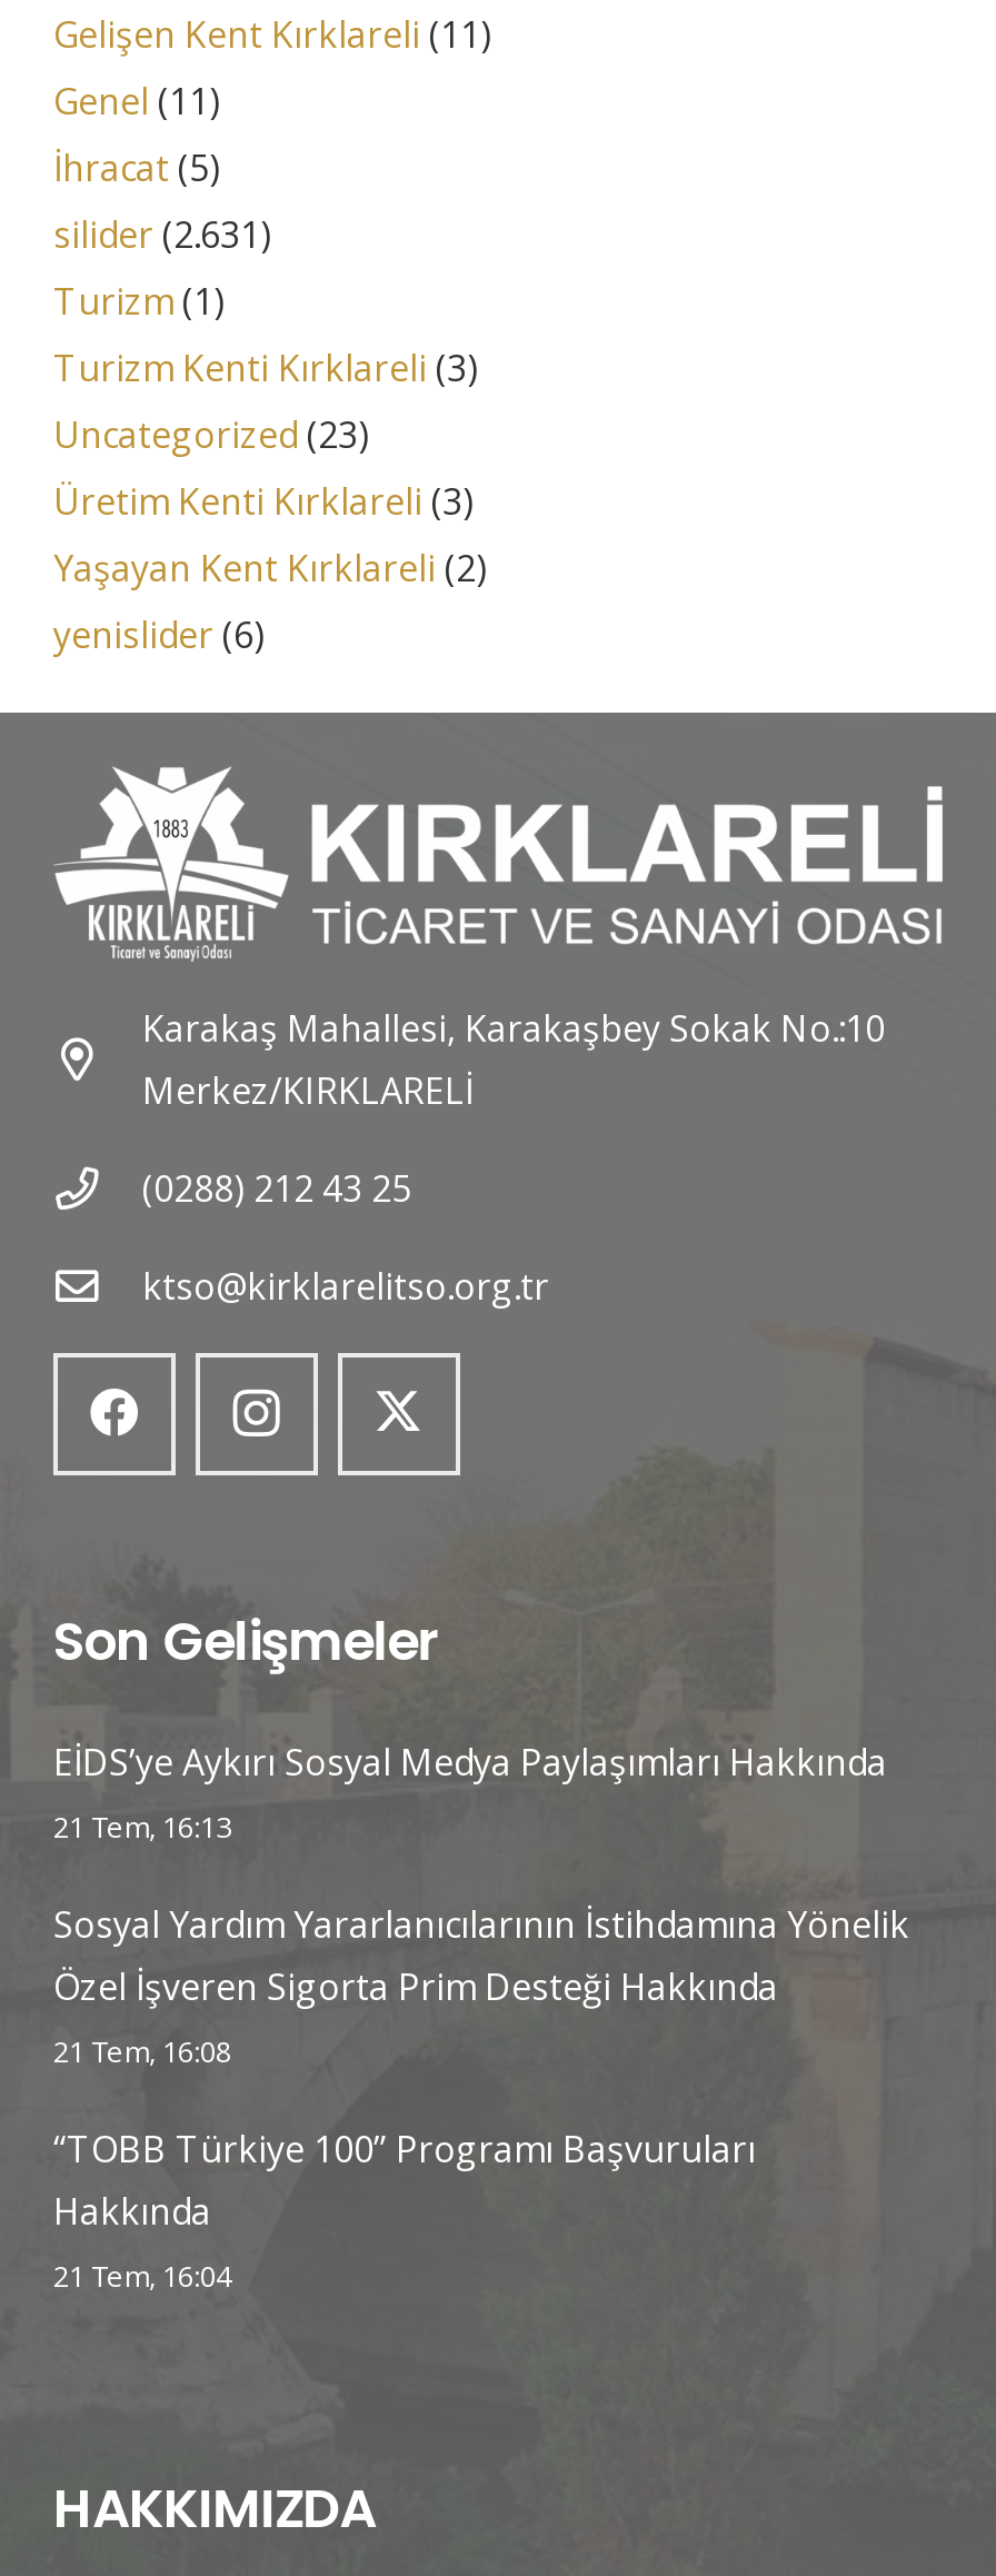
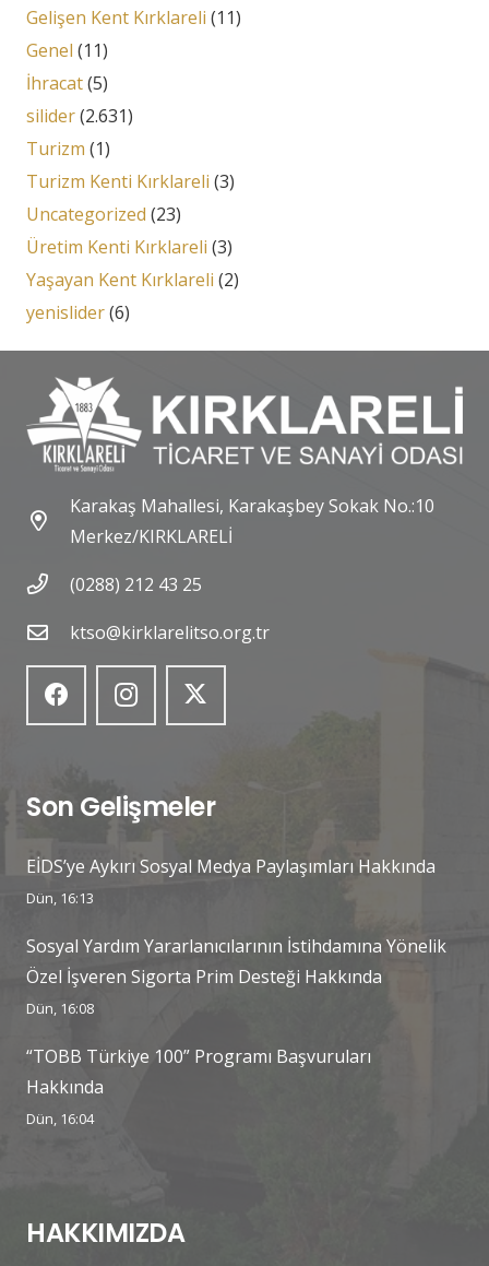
[53,1806,231,1846] 21 Tem, 16:13 -> [26,888,94,907] Dün, 16:13
[53,2030,231,2070] 21 Tem, 16:08 -> [26,998,94,1017] Dün, 16:08
[53,2255,231,2295] 21 Tem, 16:04 -> [26,1108,94,1128] Dün, 16:04

